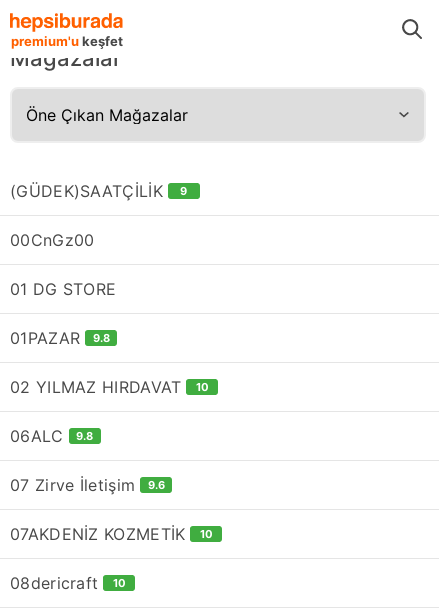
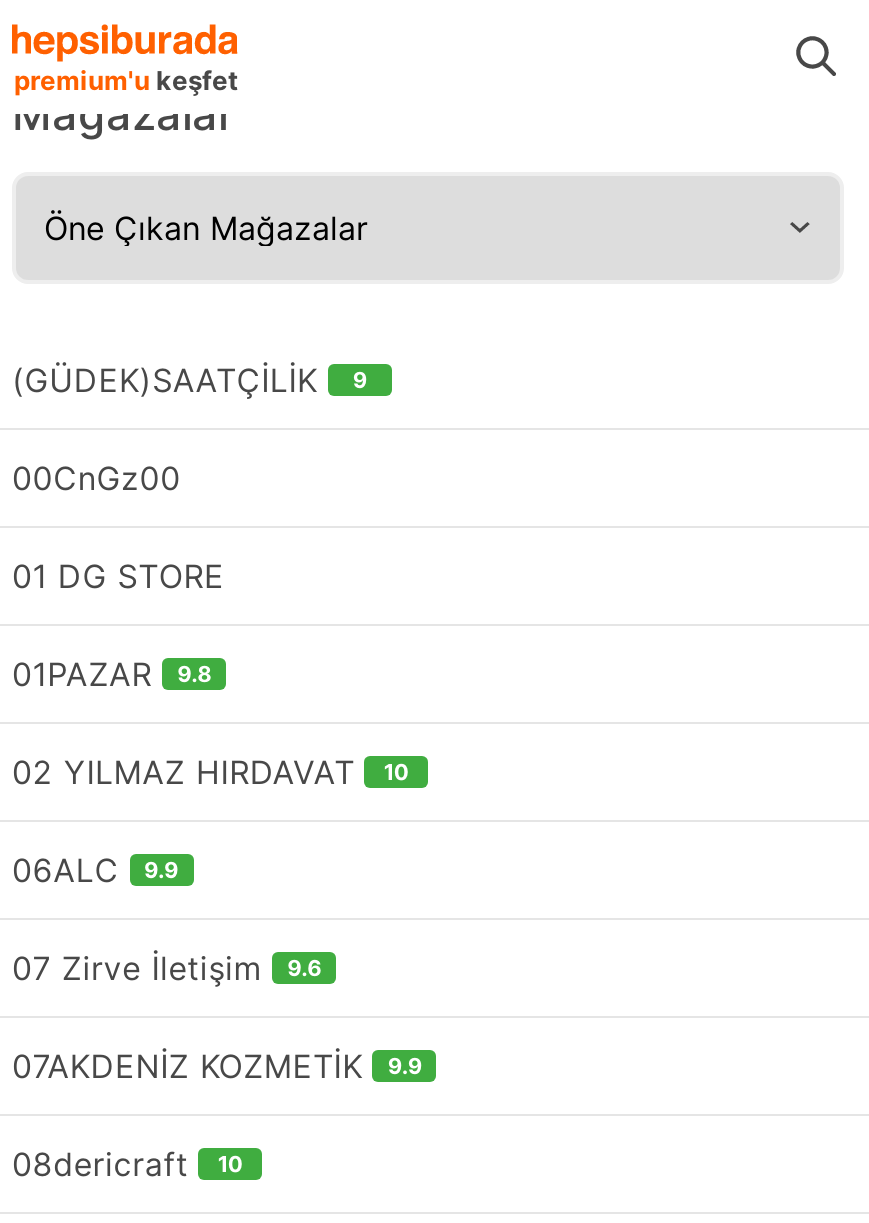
[10,426,93,446] 06ALC 9.8 -> [12,850,178,890] 06ALC 9.9
[10,524,213,544] 07AKDENİZ KOZMETİK 10 -> [12,1046,422,1086] 07AKDENİZ KOZMETİK 9.9

